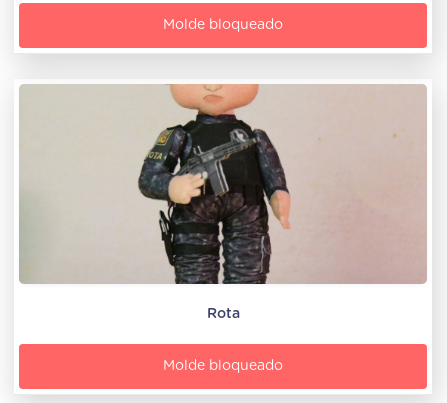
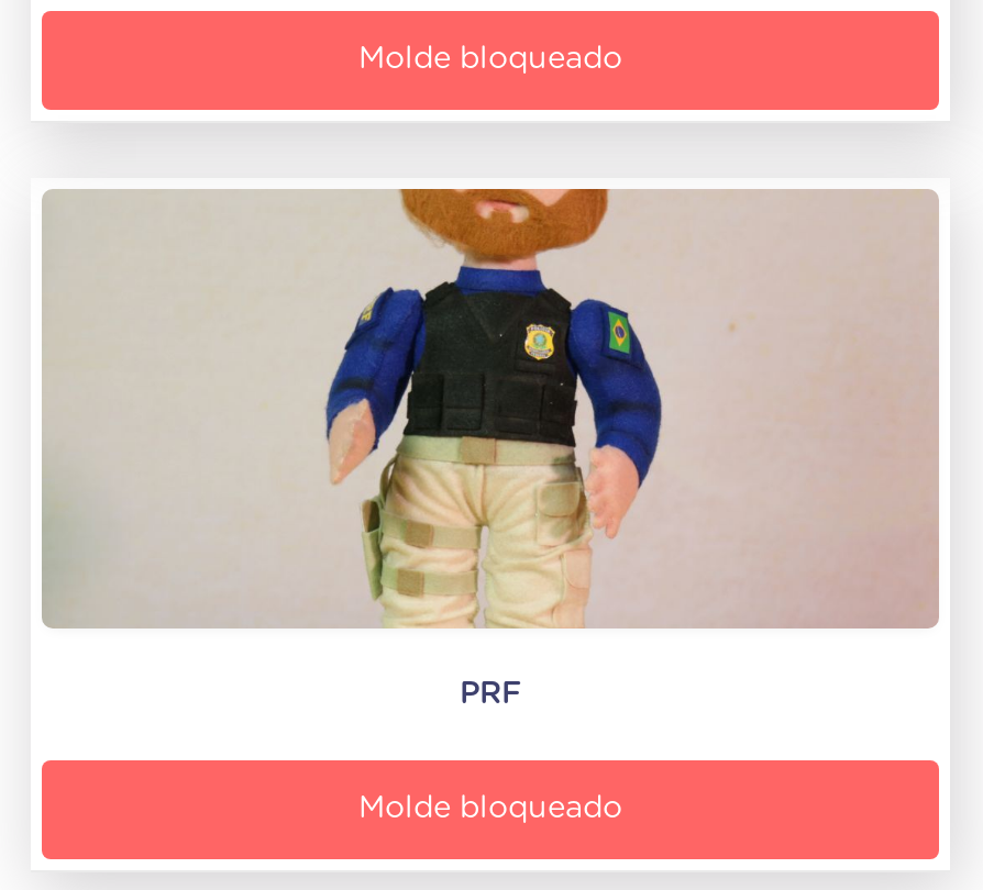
[137,84,301,321] [image] | Rota -> [303,187,664,710] [image] | PRF

